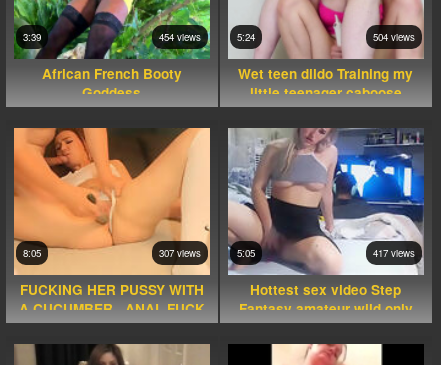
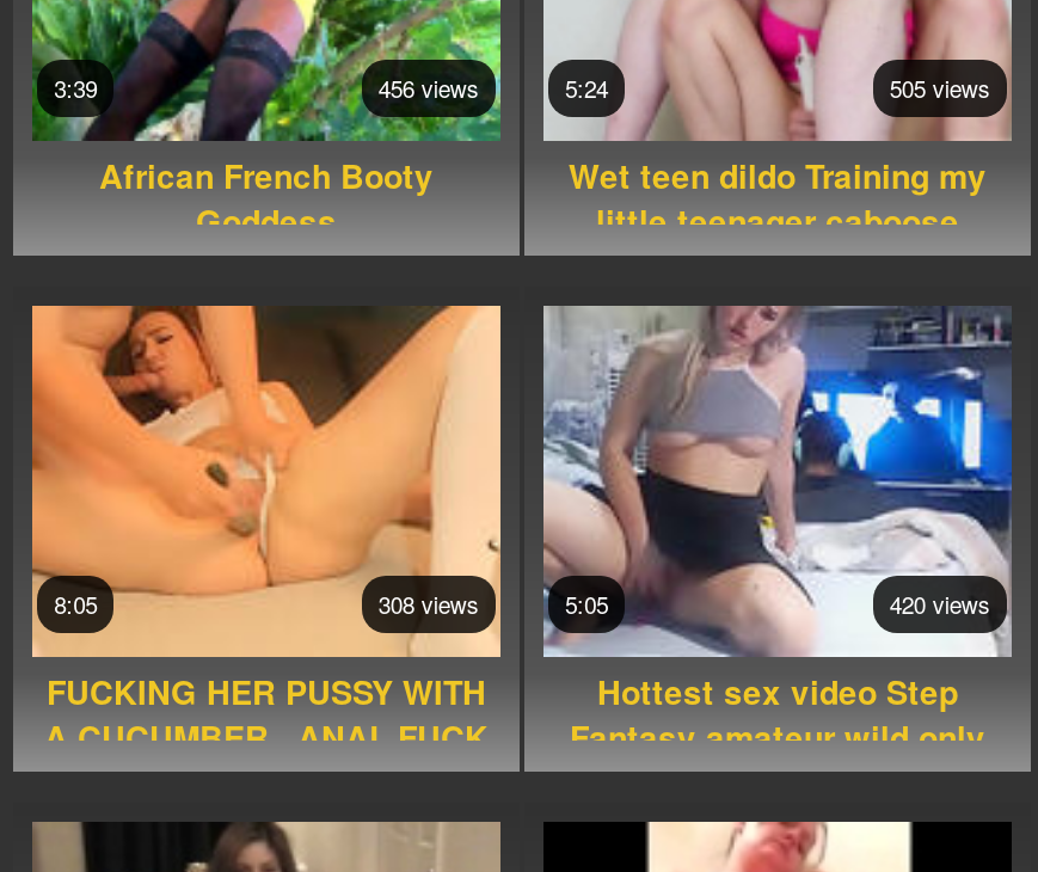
[159,30,201,44] 454 views -> [378,72,479,106] 456 views
[373,30,415,44] 504 views -> [890,72,990,106] 505 views
[159,246,201,260] 307 views -> [378,588,479,621] 308 views
[373,246,415,260] 417 views -> [890,588,990,621] 420 views

